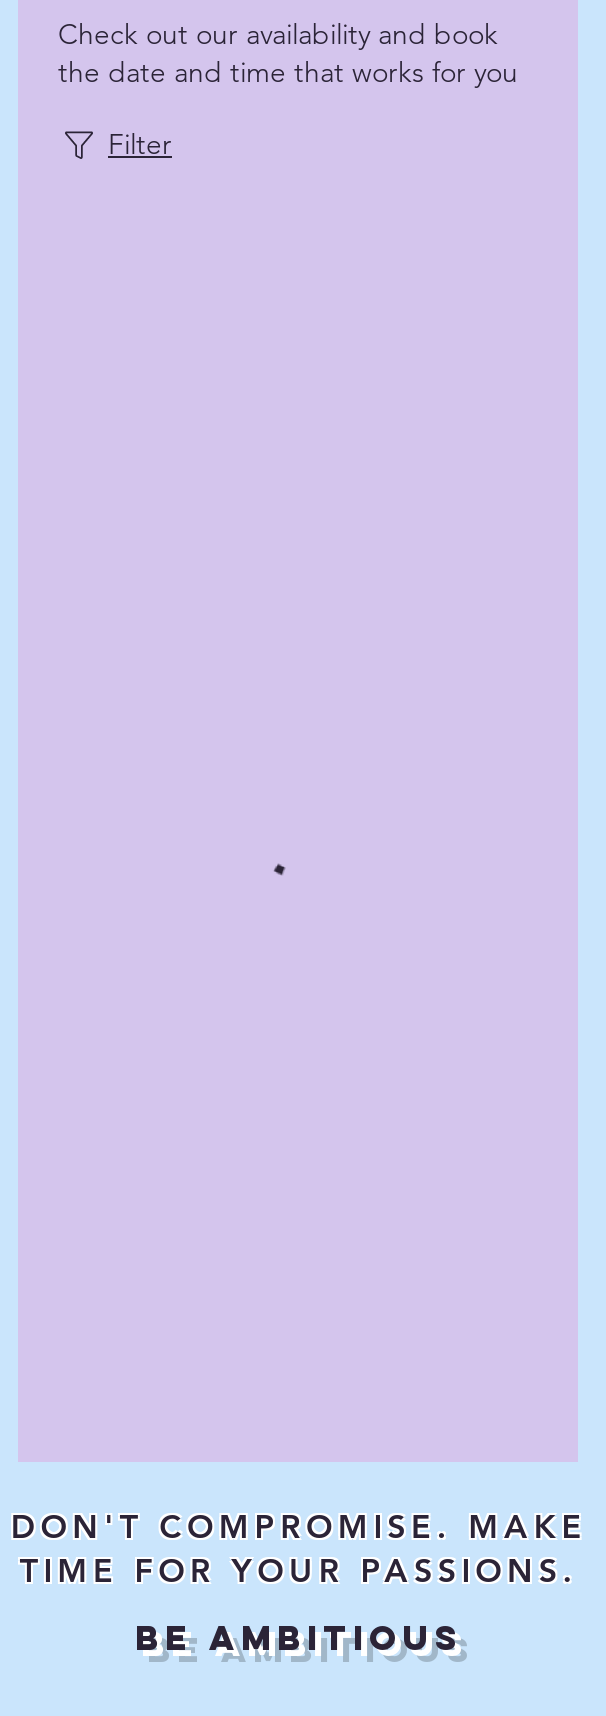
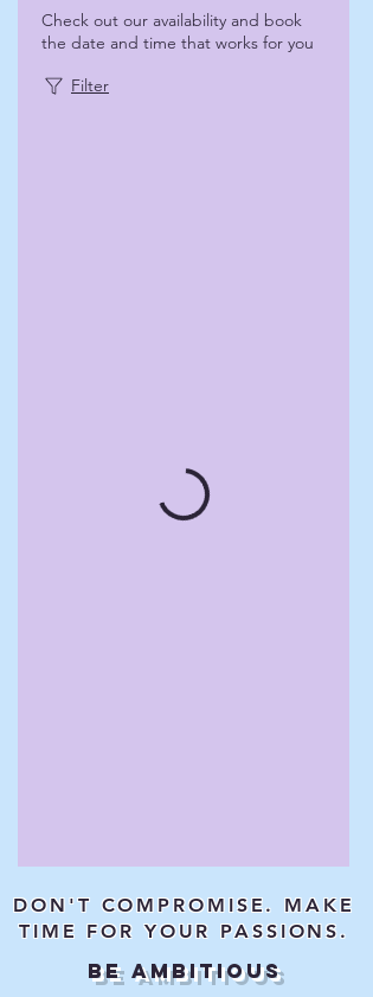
none -> [159,467,211,522] [image]

